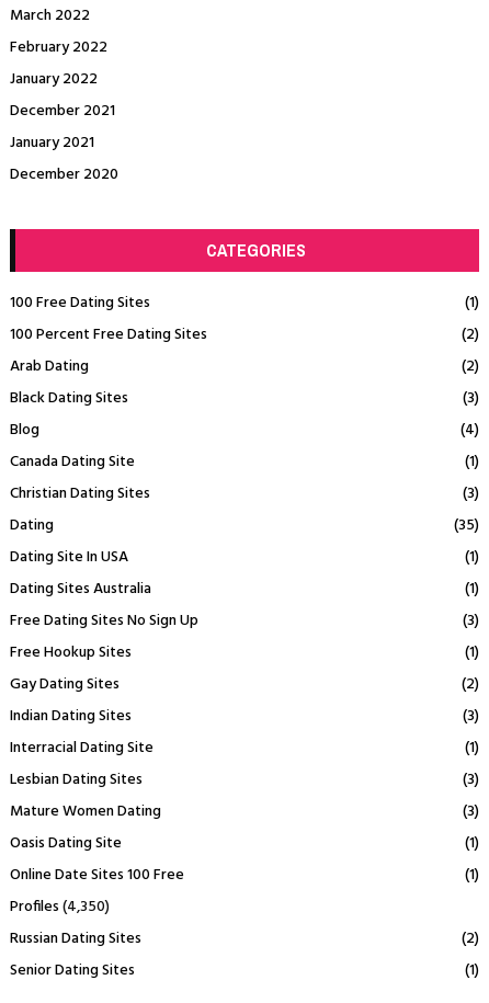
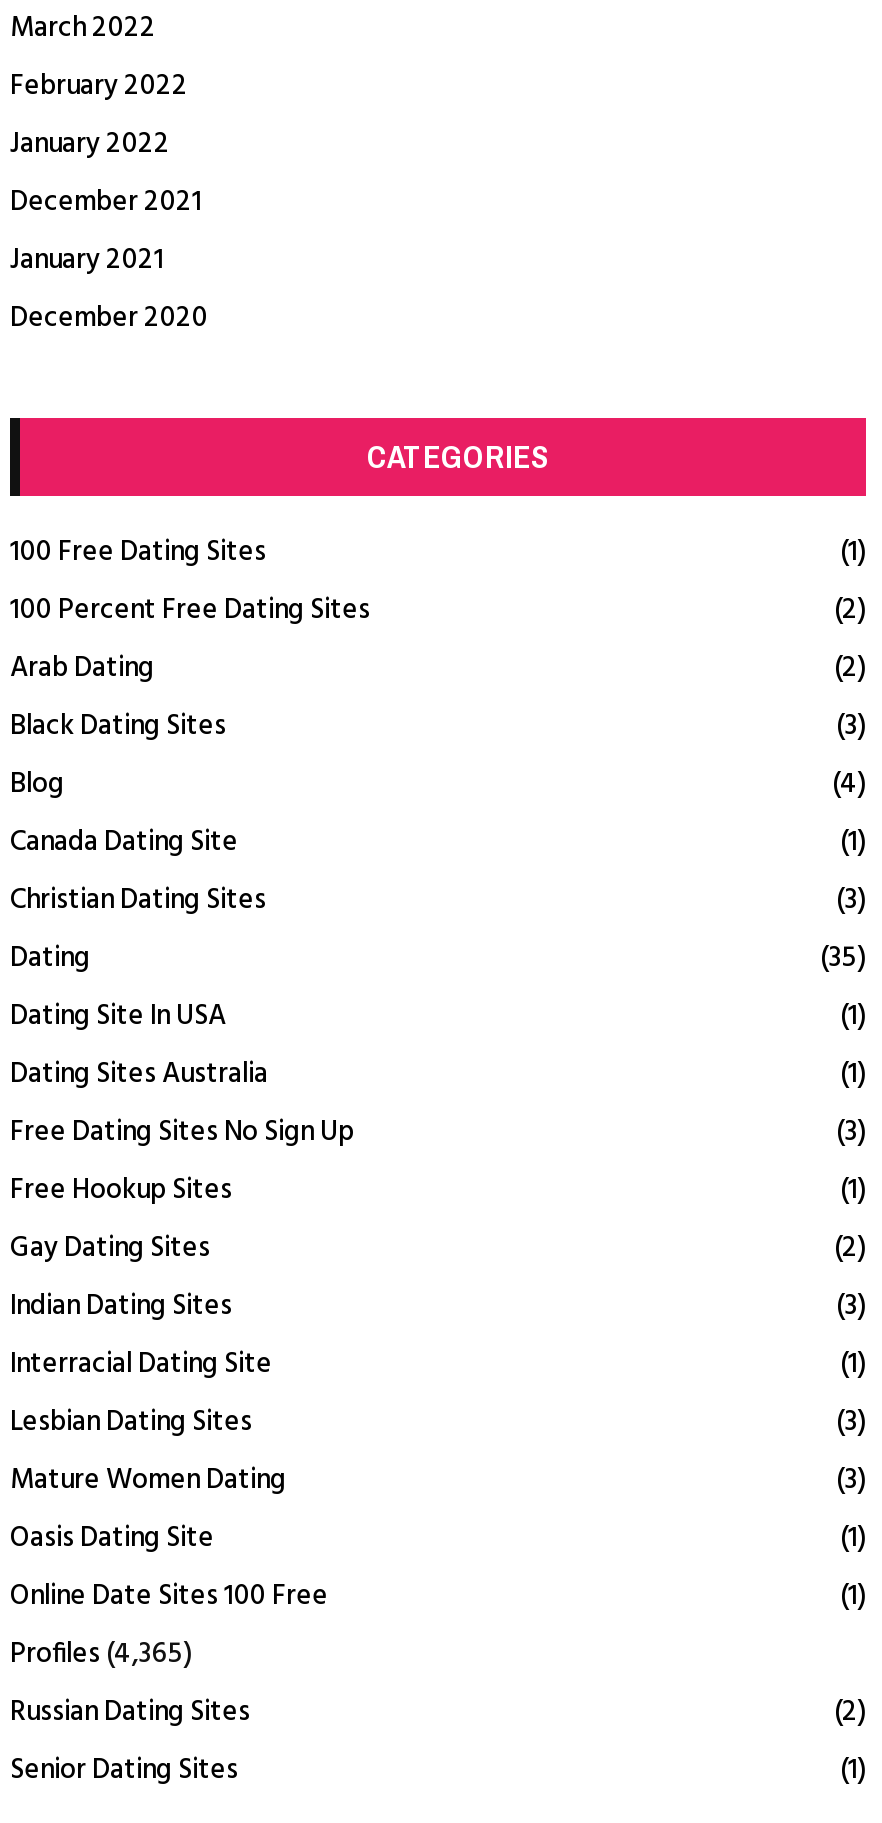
[10,894,110,920] Profiles (4,350) -> [10,1632,192,1678] Profiles (4,365)

